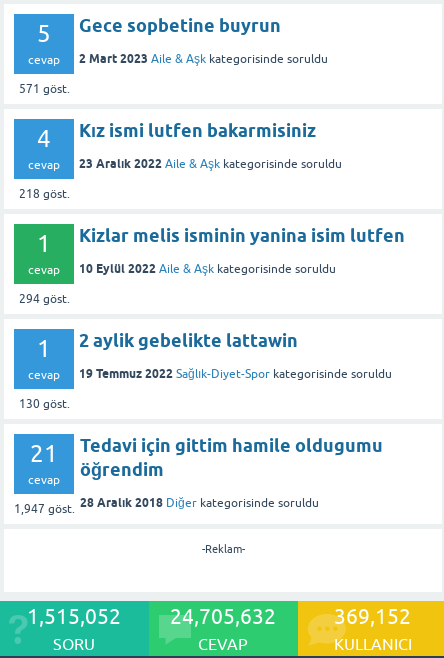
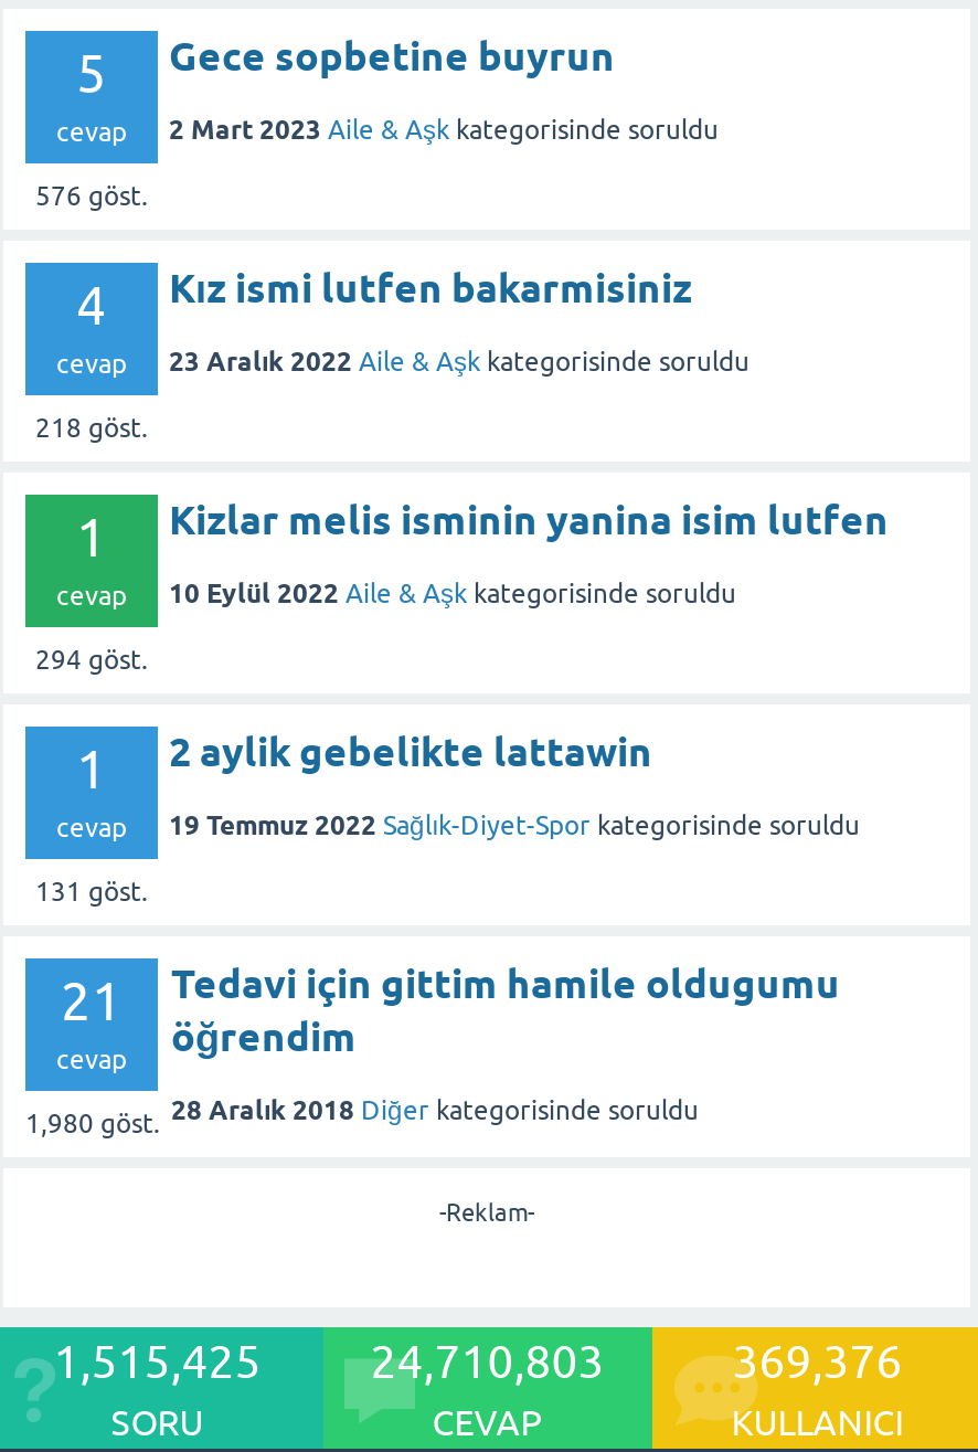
[18,82,69,96] 571 göst. -> [35,181,148,212] 576 göst.
[18,397,69,411] 130 göst. -> [35,877,148,908] 131 göst.
[14,495,319,516] 1,947 göst. 28 Aralık 2018 Diğer kategorisinde soruldu -> [25,1093,699,1140] 1,980 göst. 28 Aralık 2018 Diğer kategorisinde soruldu
[27,605,121,628] 1,515,052 -> [54,1336,261,1387] 1,515,425
[170,605,276,628] 24,705,632 -> [370,1336,604,1387] 24,710,803
[334,605,411,628] 369,152 -> [733,1336,902,1387] 369,376

